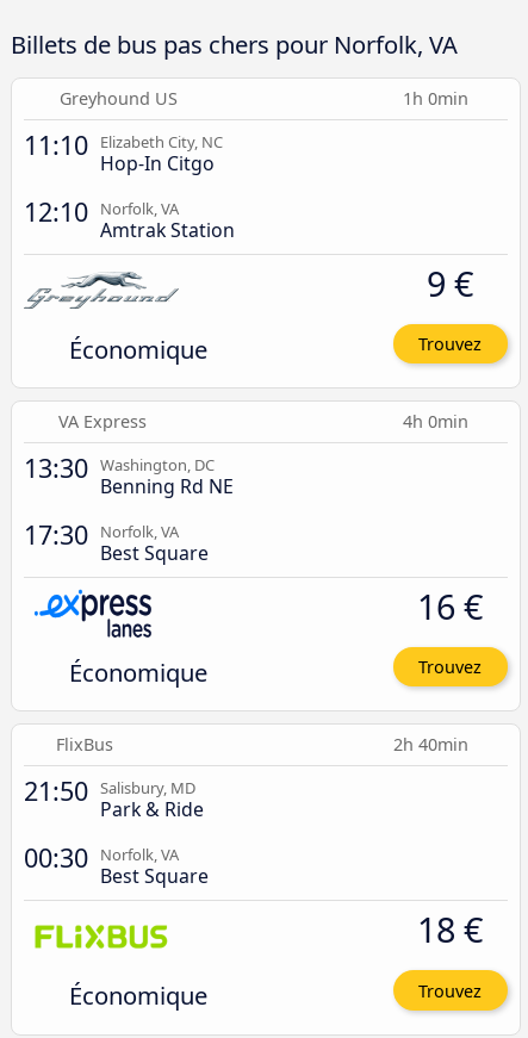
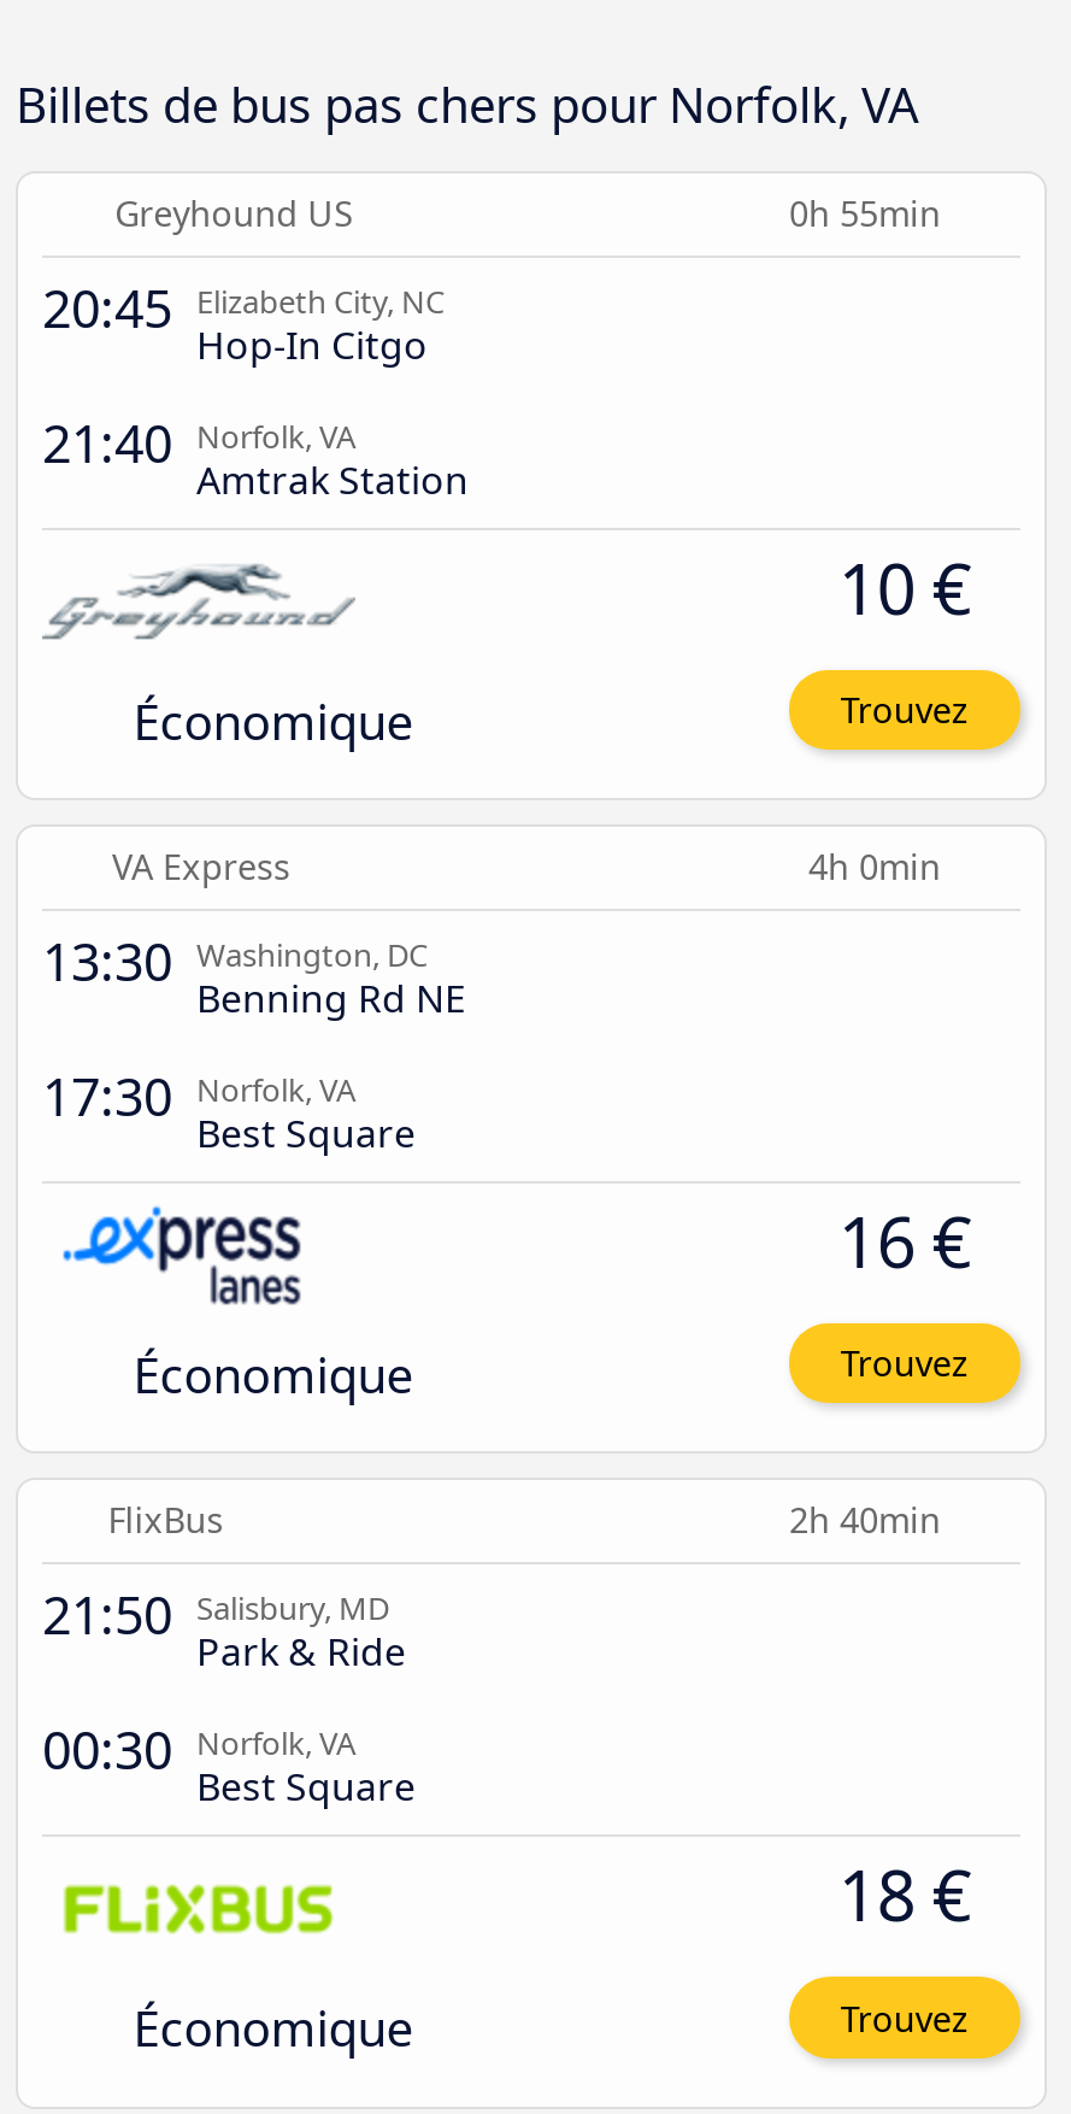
[403,87,473,109] 1h 0min -> [789,189,951,235] 0h 55min
[24,127,223,162] 11:10 Elizabeth City, NC -> [42,271,445,341] 20:45 Elizabeth City, NC
[24,194,179,228] 12:10 Norfolk, VA -> [42,406,355,476] 21:40 Norfolk, VA
[427,259,474,306] 9 € -> [838,539,971,633] 10 €

